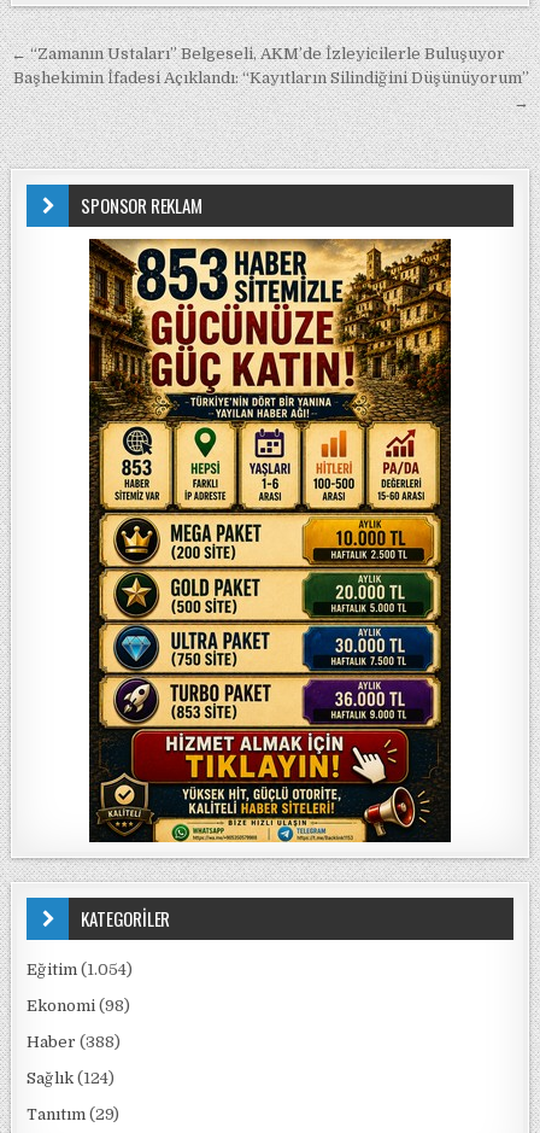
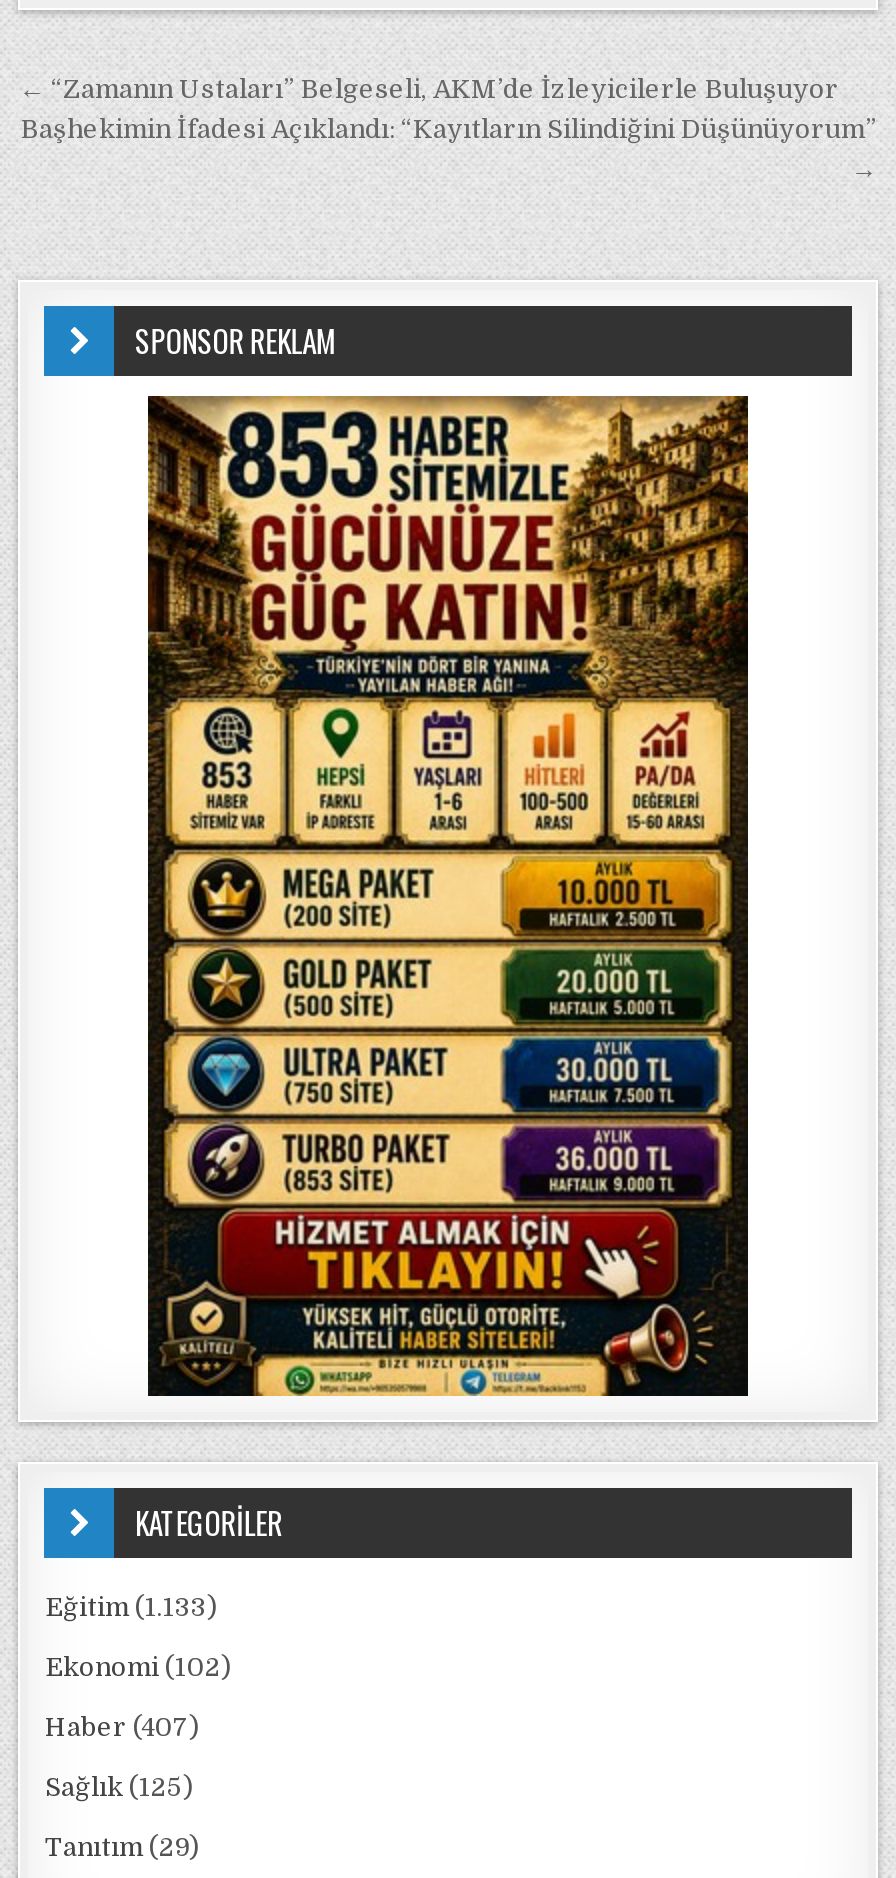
[27,960,133,979] Eğitim (1.054) -> [45,1592,217,1622] Eğitim (1.133)
[27,997,131,1015] Ekonomi (98) -> [45,1652,231,1682] Ekonomi (102)
[27,1033,121,1051] Haber (388) -> [45,1712,199,1742] Haber (407)
[27,1069,115,1087] Sağlık (124) -> [45,1772,193,1802] Sağlık (125)

